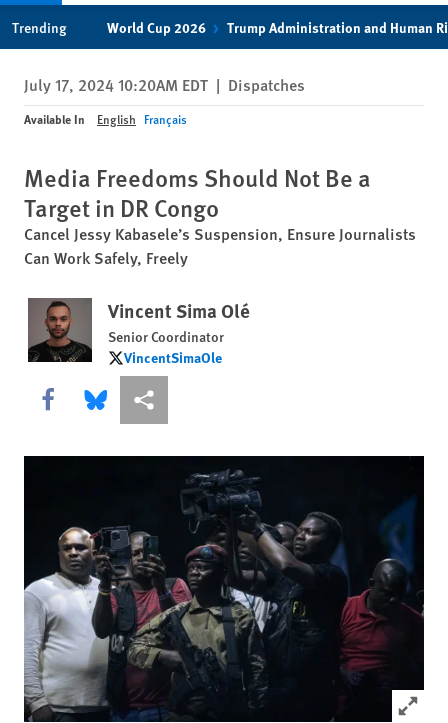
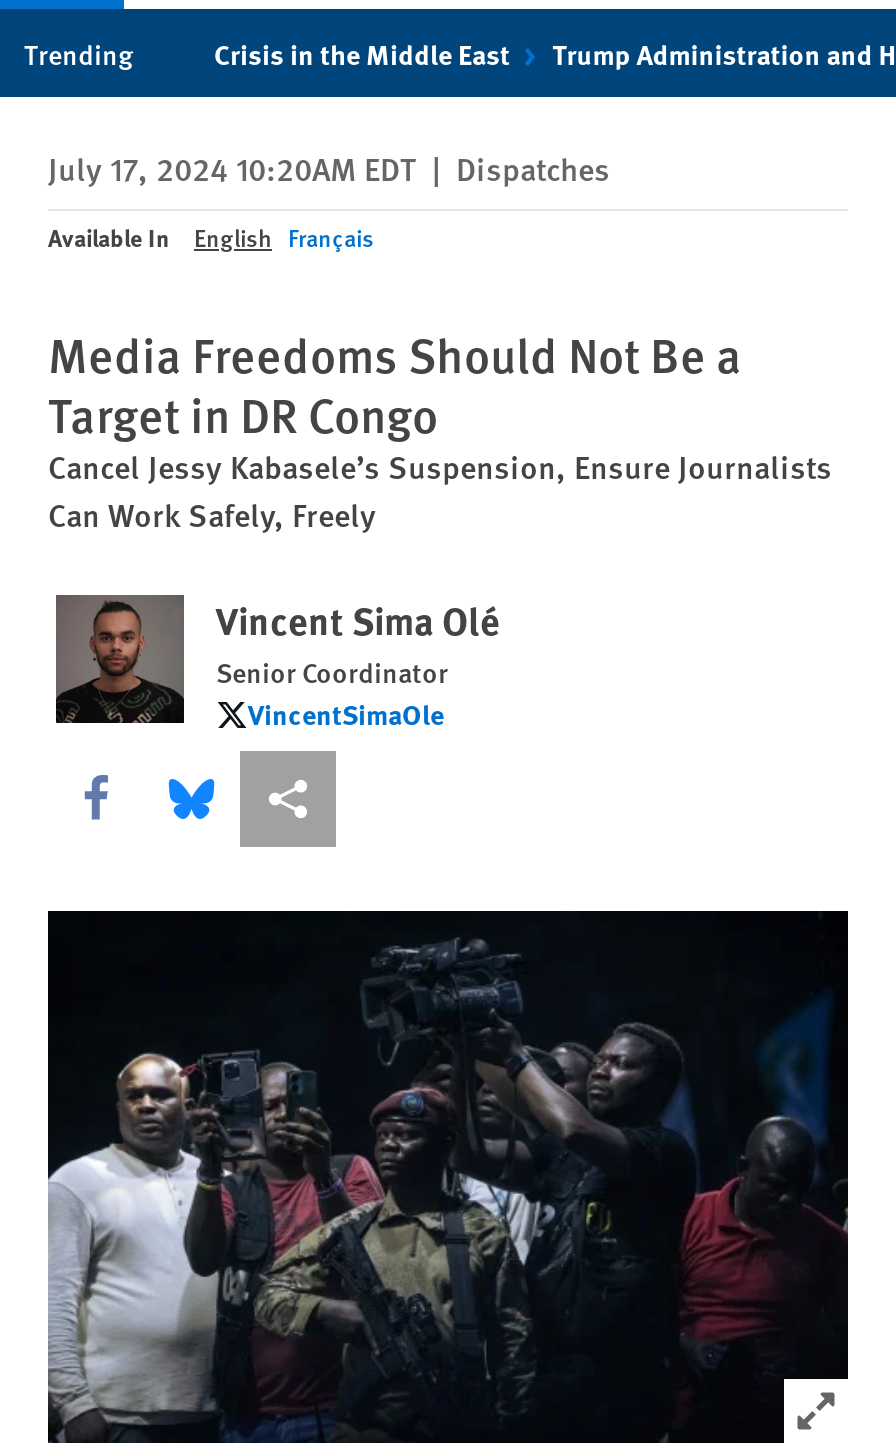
[107,17,206,37] World Cup 2026 -> [214,33,510,73] Crisis in the Middle East

